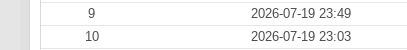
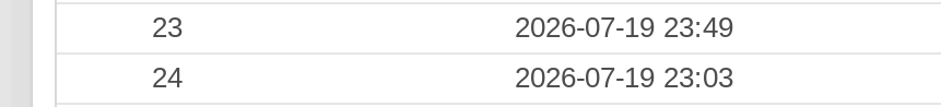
[88,6,95,21] 9 -> [152,11,183,44] 23
[84,29,98,44] 10 -> [152,61,183,94] 24

